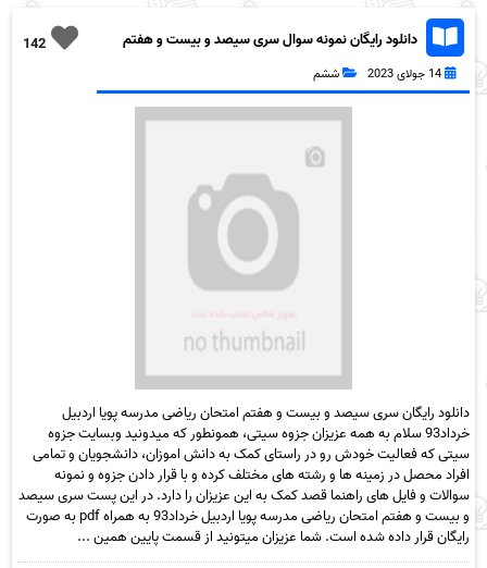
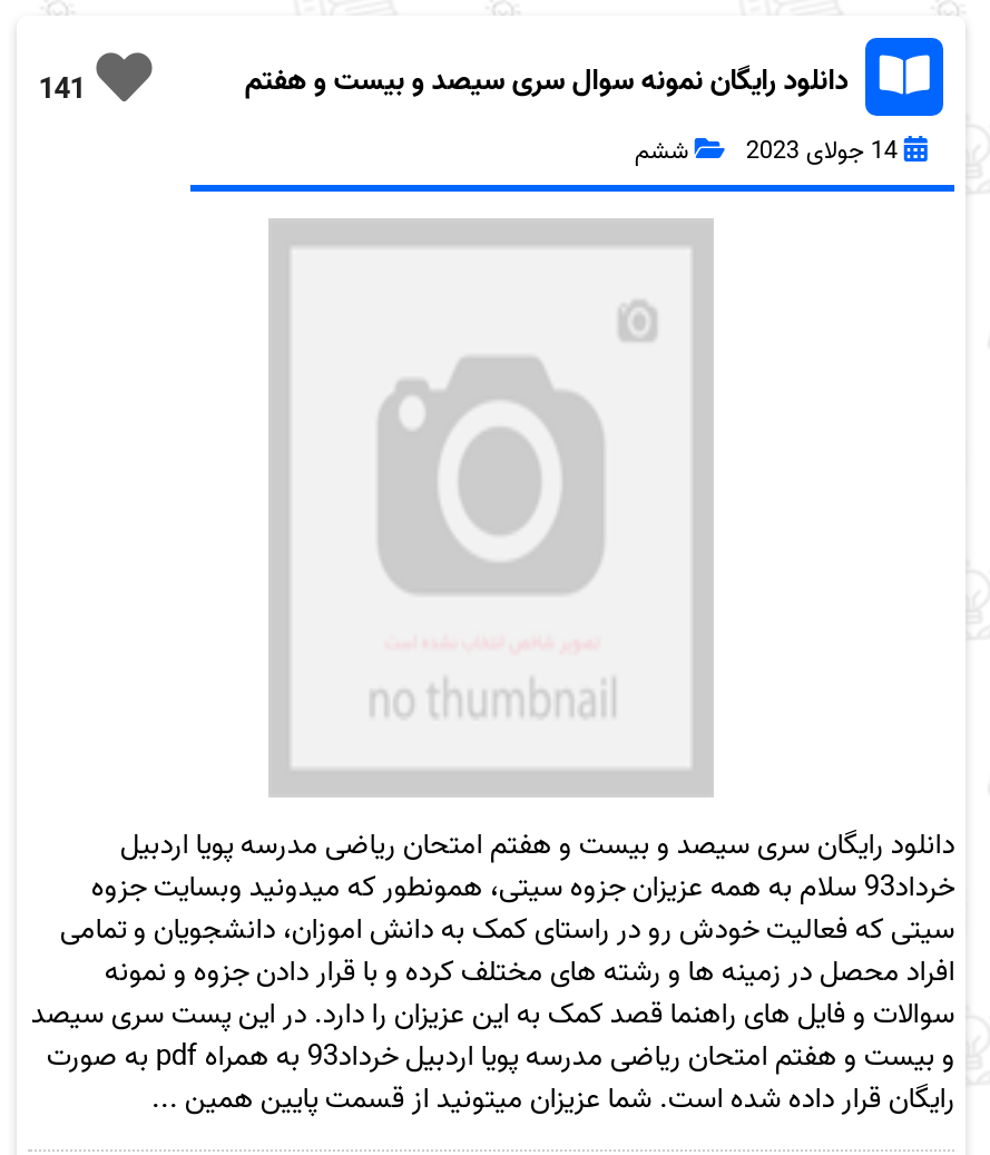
[23,33,45,55] 142 -> [38,67,85,114] 141

